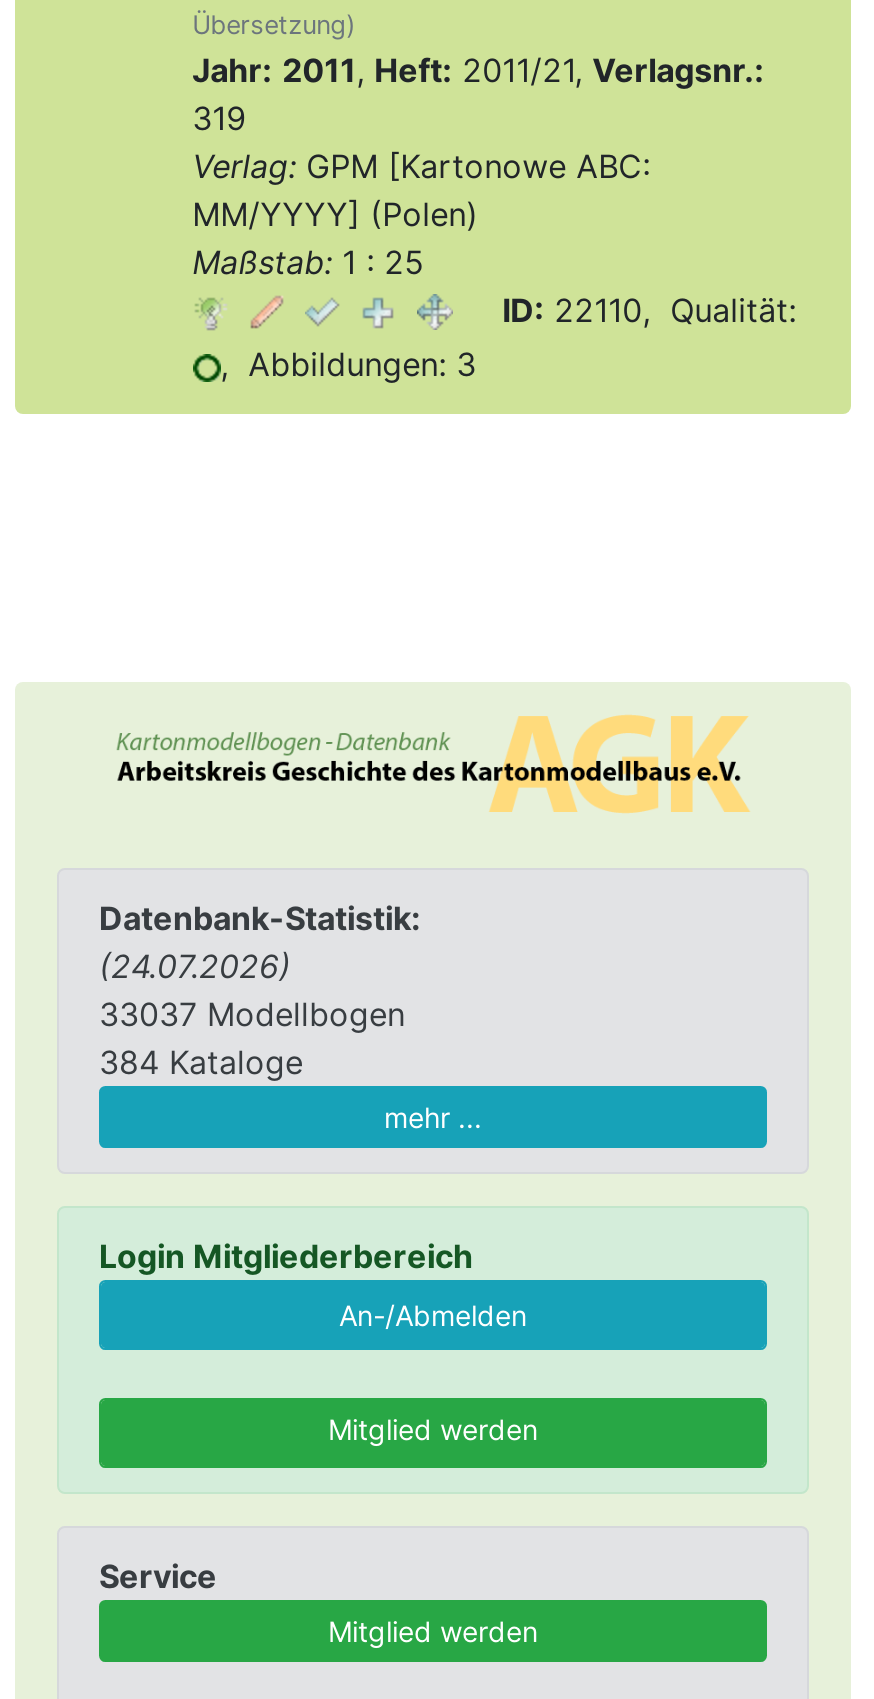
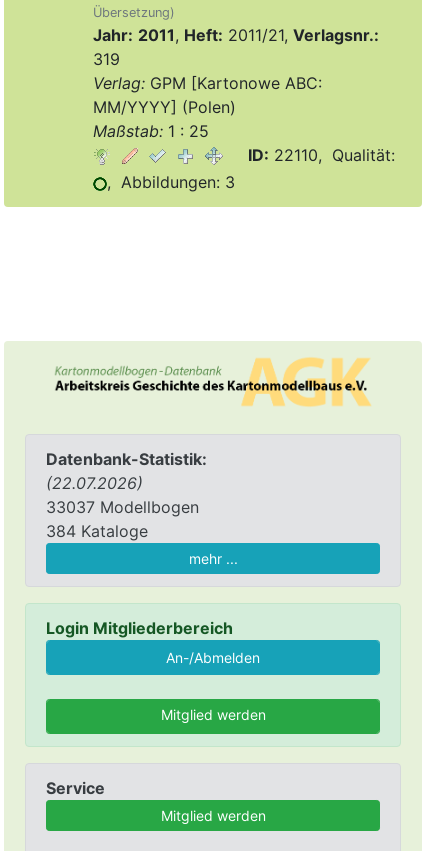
[99,947,291,987] (24.07.2026) -> [46,473,143,493] (22.07.2026)

